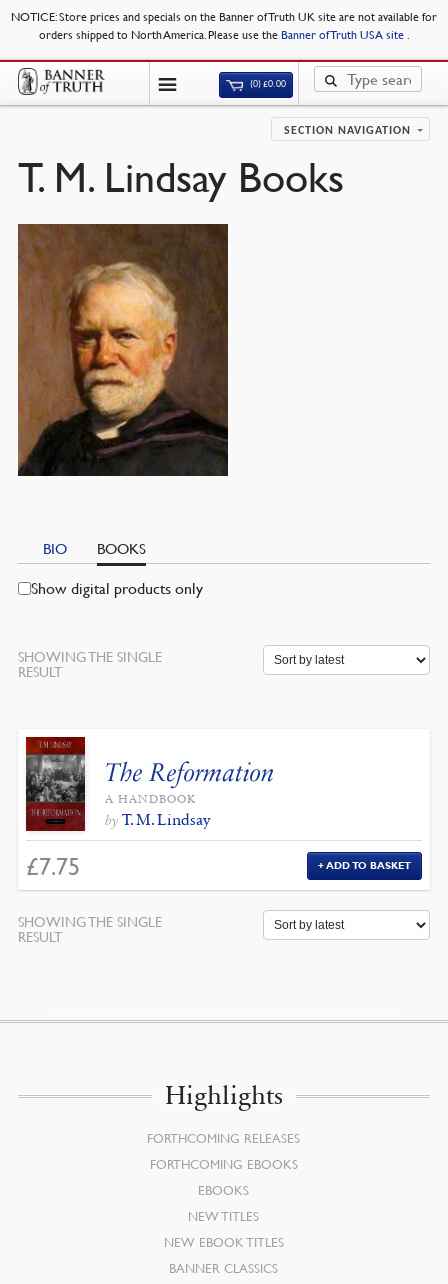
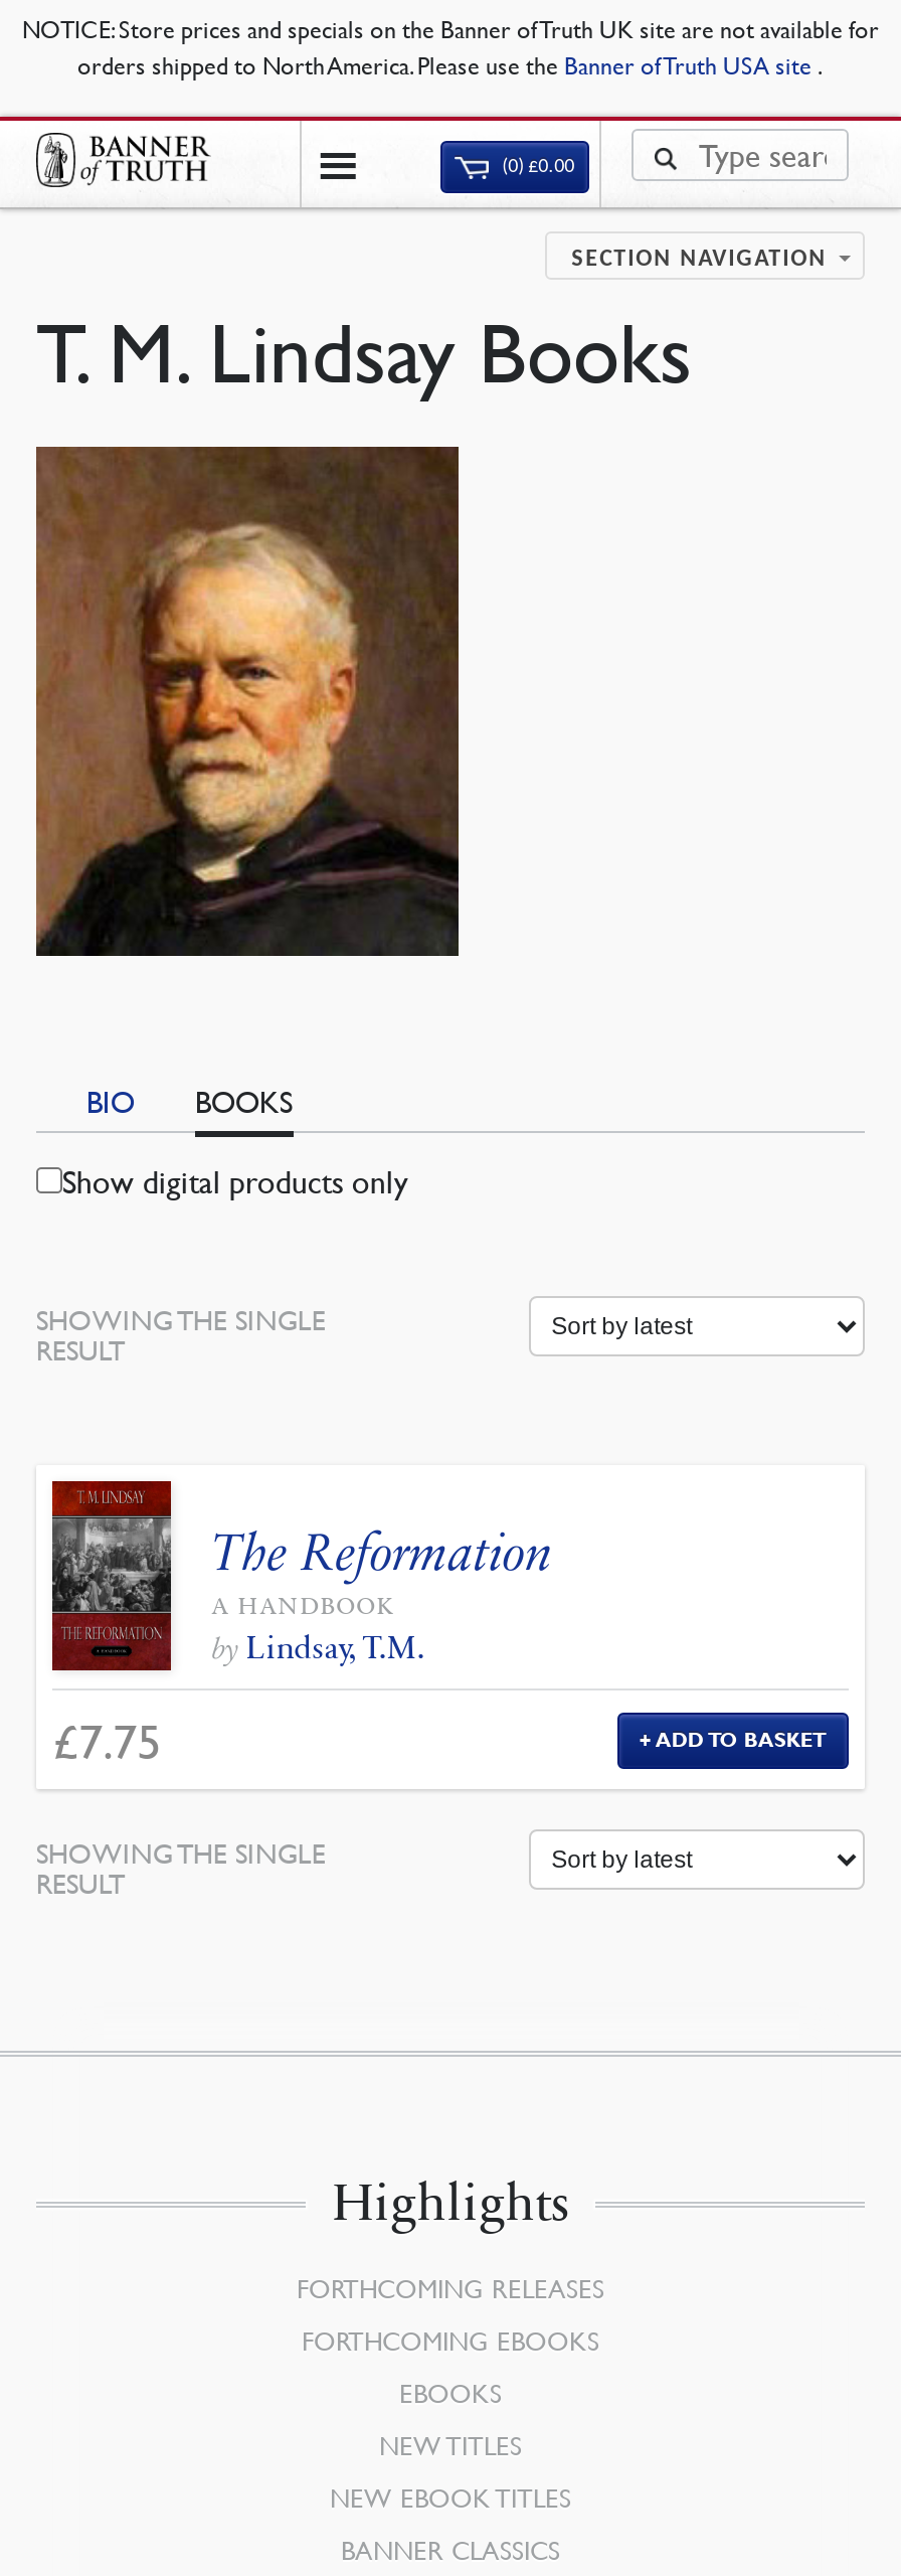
[105,810,210,829] by T. M. Lindsay -> [212,1628,425,1666] by Lindsay, T.M.

